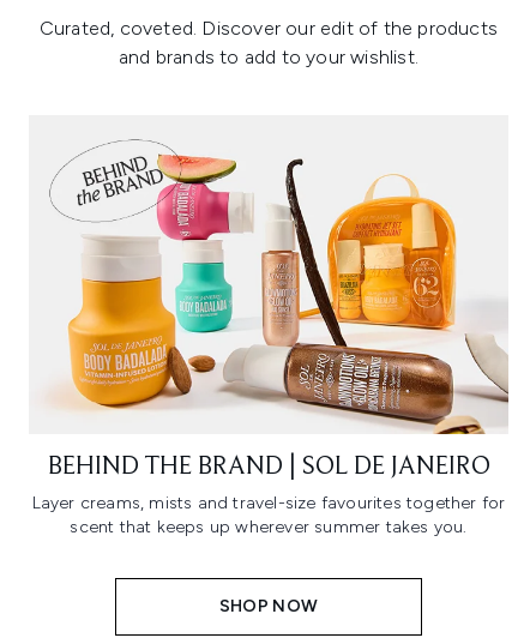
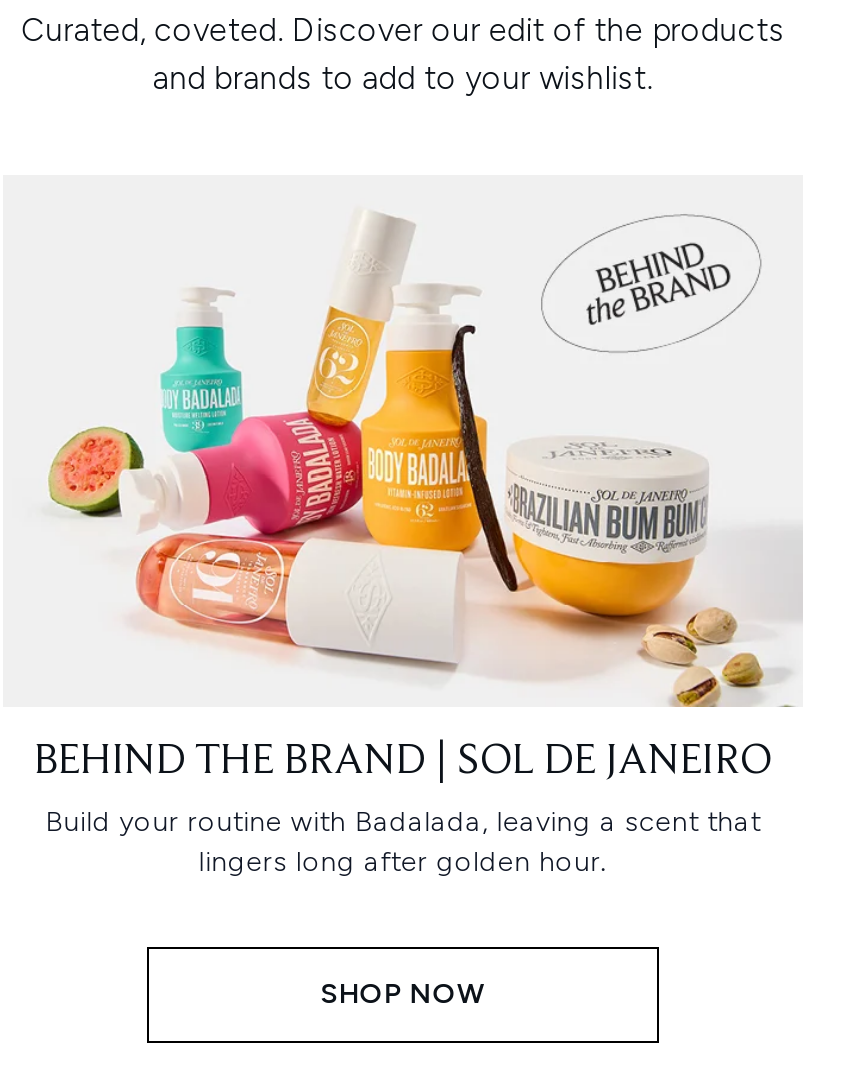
[49,139,510,435] [image] -> [47,213,803,709] [image]
[32,493,505,538] Layer creams, mists and travel-size favourites together for | scent that keeps up wherever summer takes you. -> [45,805,761,879] Build your routine with Badalada, leaving a scent that | lingers long after golden hour.

